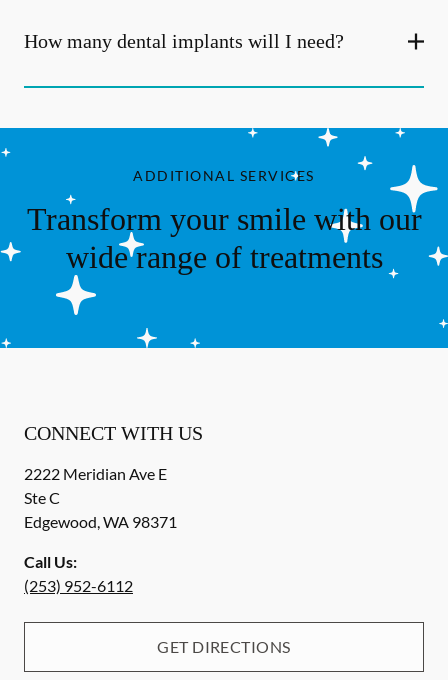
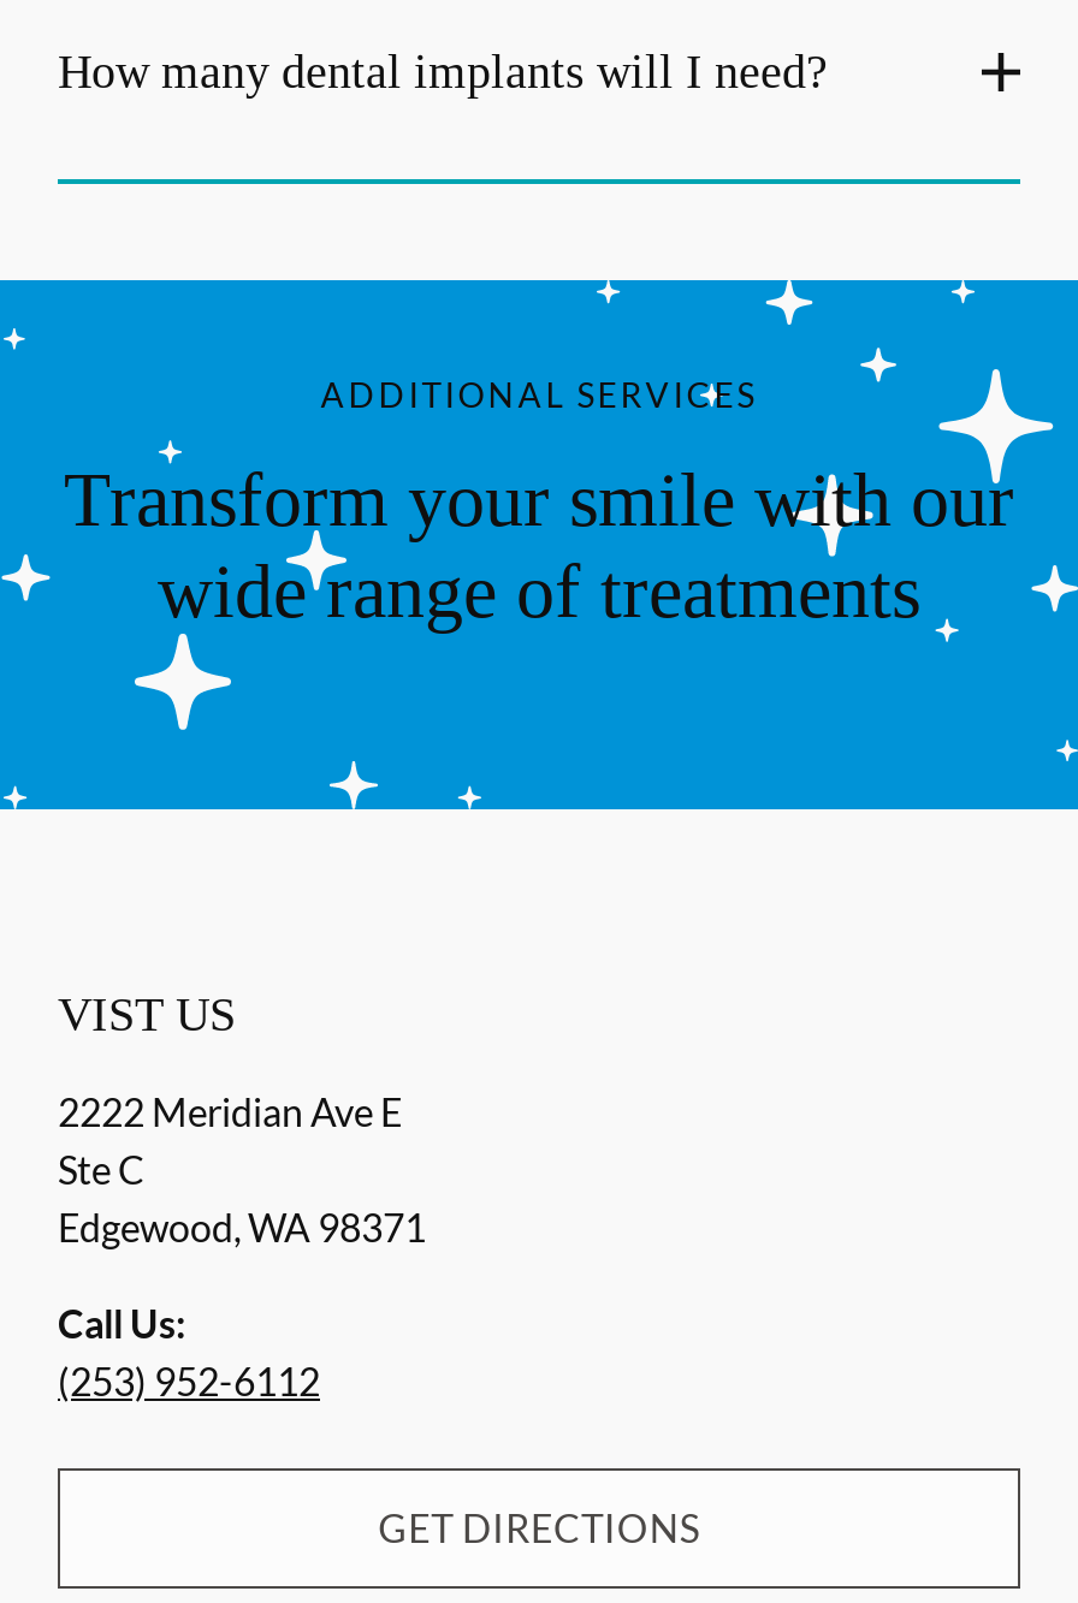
[24,422,203,444] CONNECT WITH US -> [58,987,236,1040] VIST US

